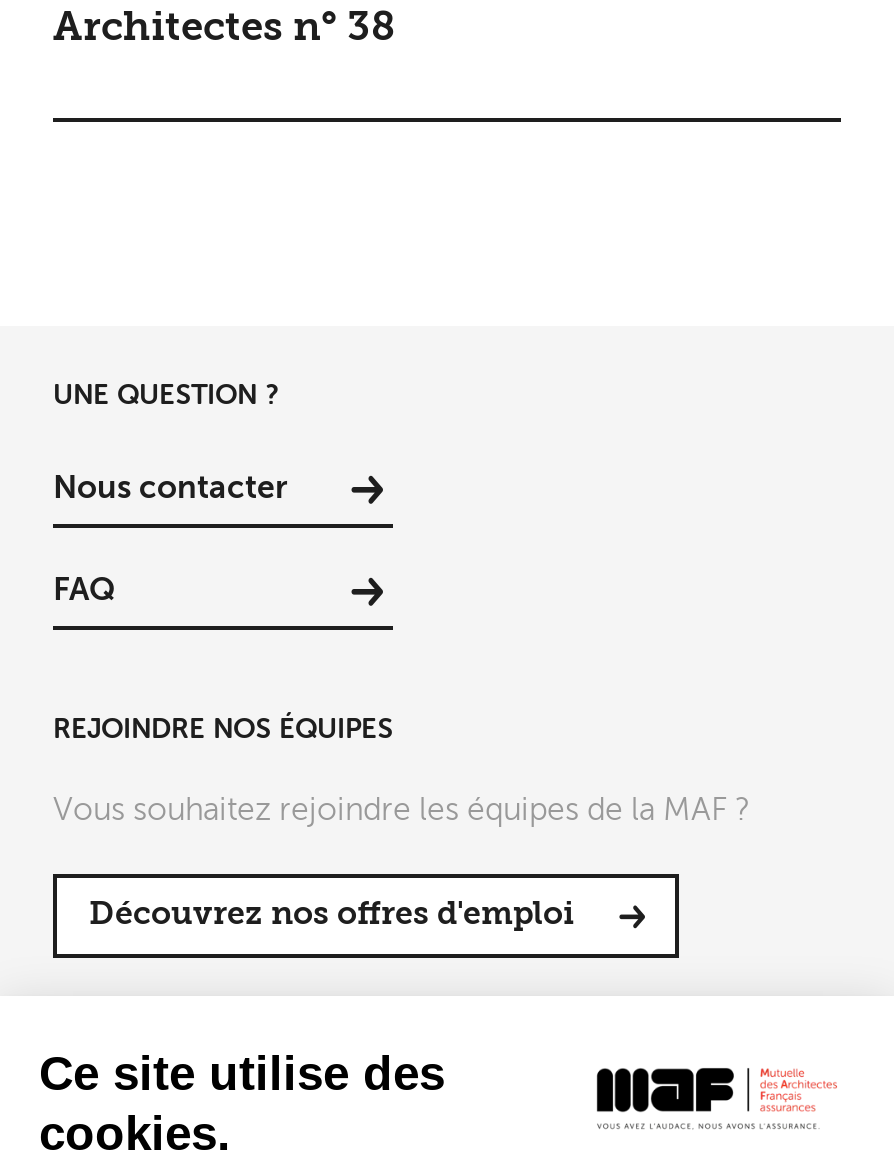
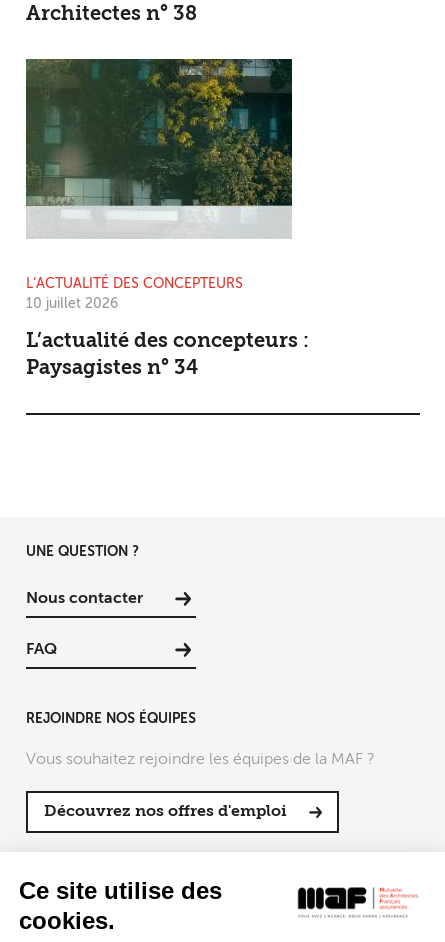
none -> [25,59,309,379] [image] | L’ACTUALITÉ DES CONCEPTEURS | 10 juillet 2026 | L’actualité des concepteurs : | Paysagistes n° 34

